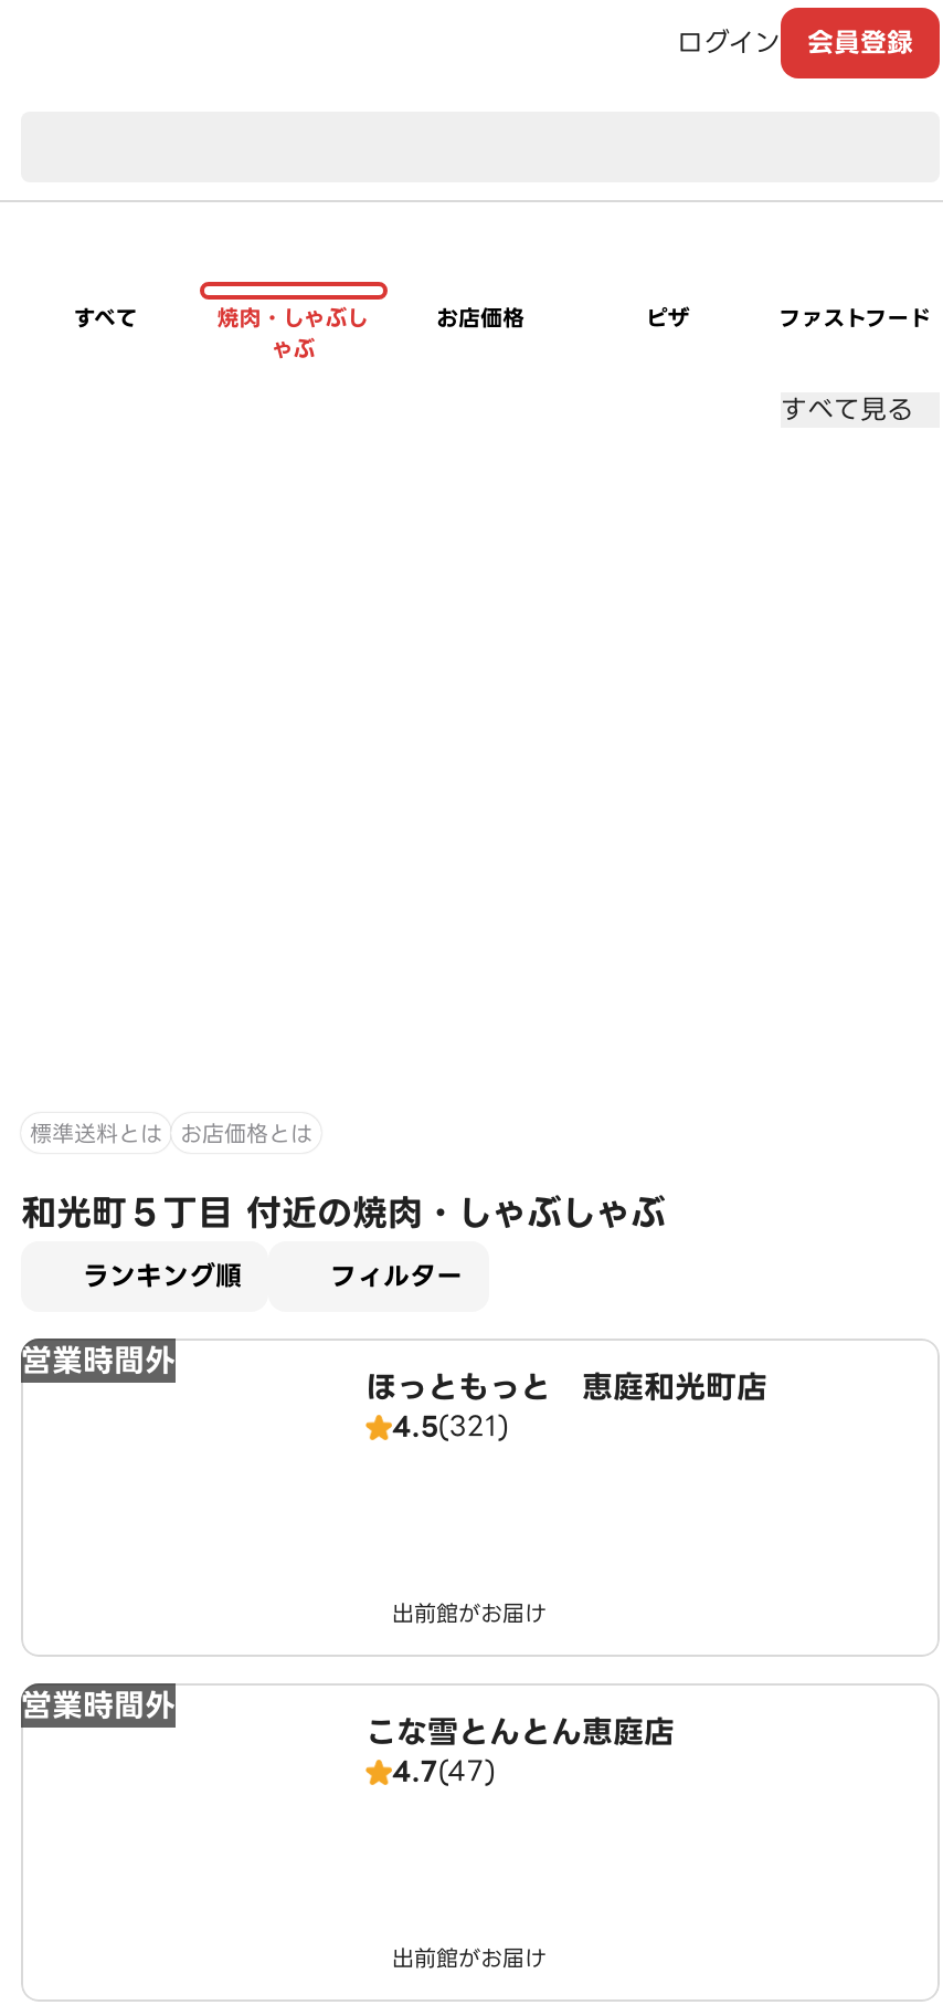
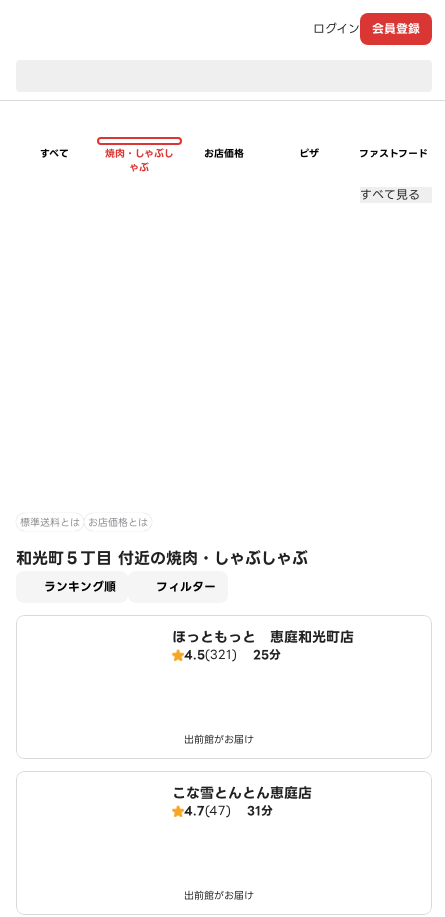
[21,1336,176,1385] 営業時間外 -> none
none -> [253,645,281,664] 25分
[21,1681,176,1730] 営業時間外 -> none
none -> [247,801,273,820] 31分

